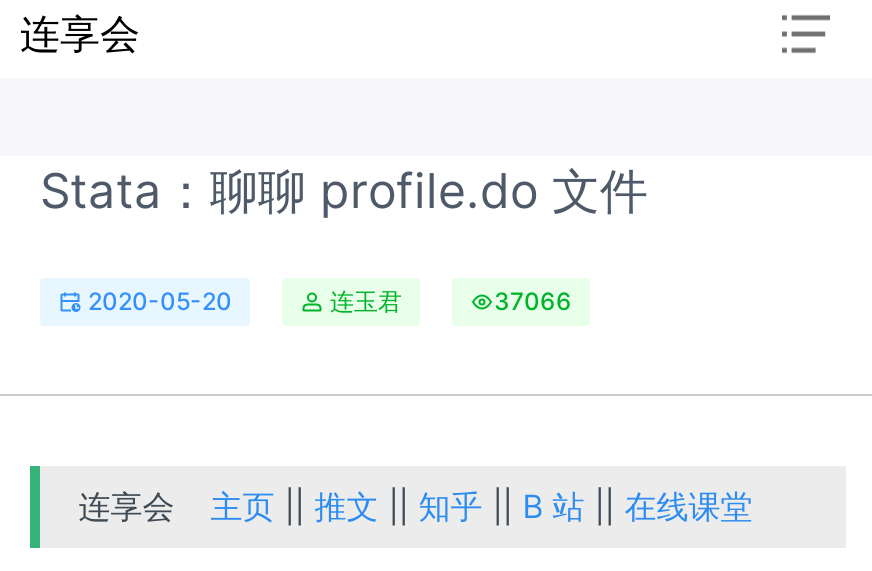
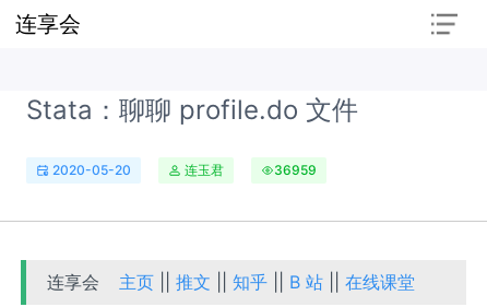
[494,286,572,316] 37066 -> [274,162,317,178] 36959

